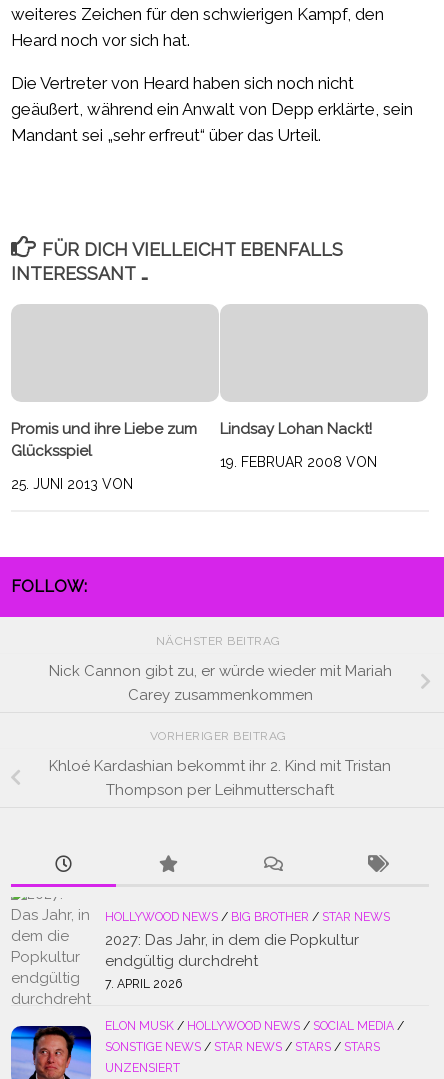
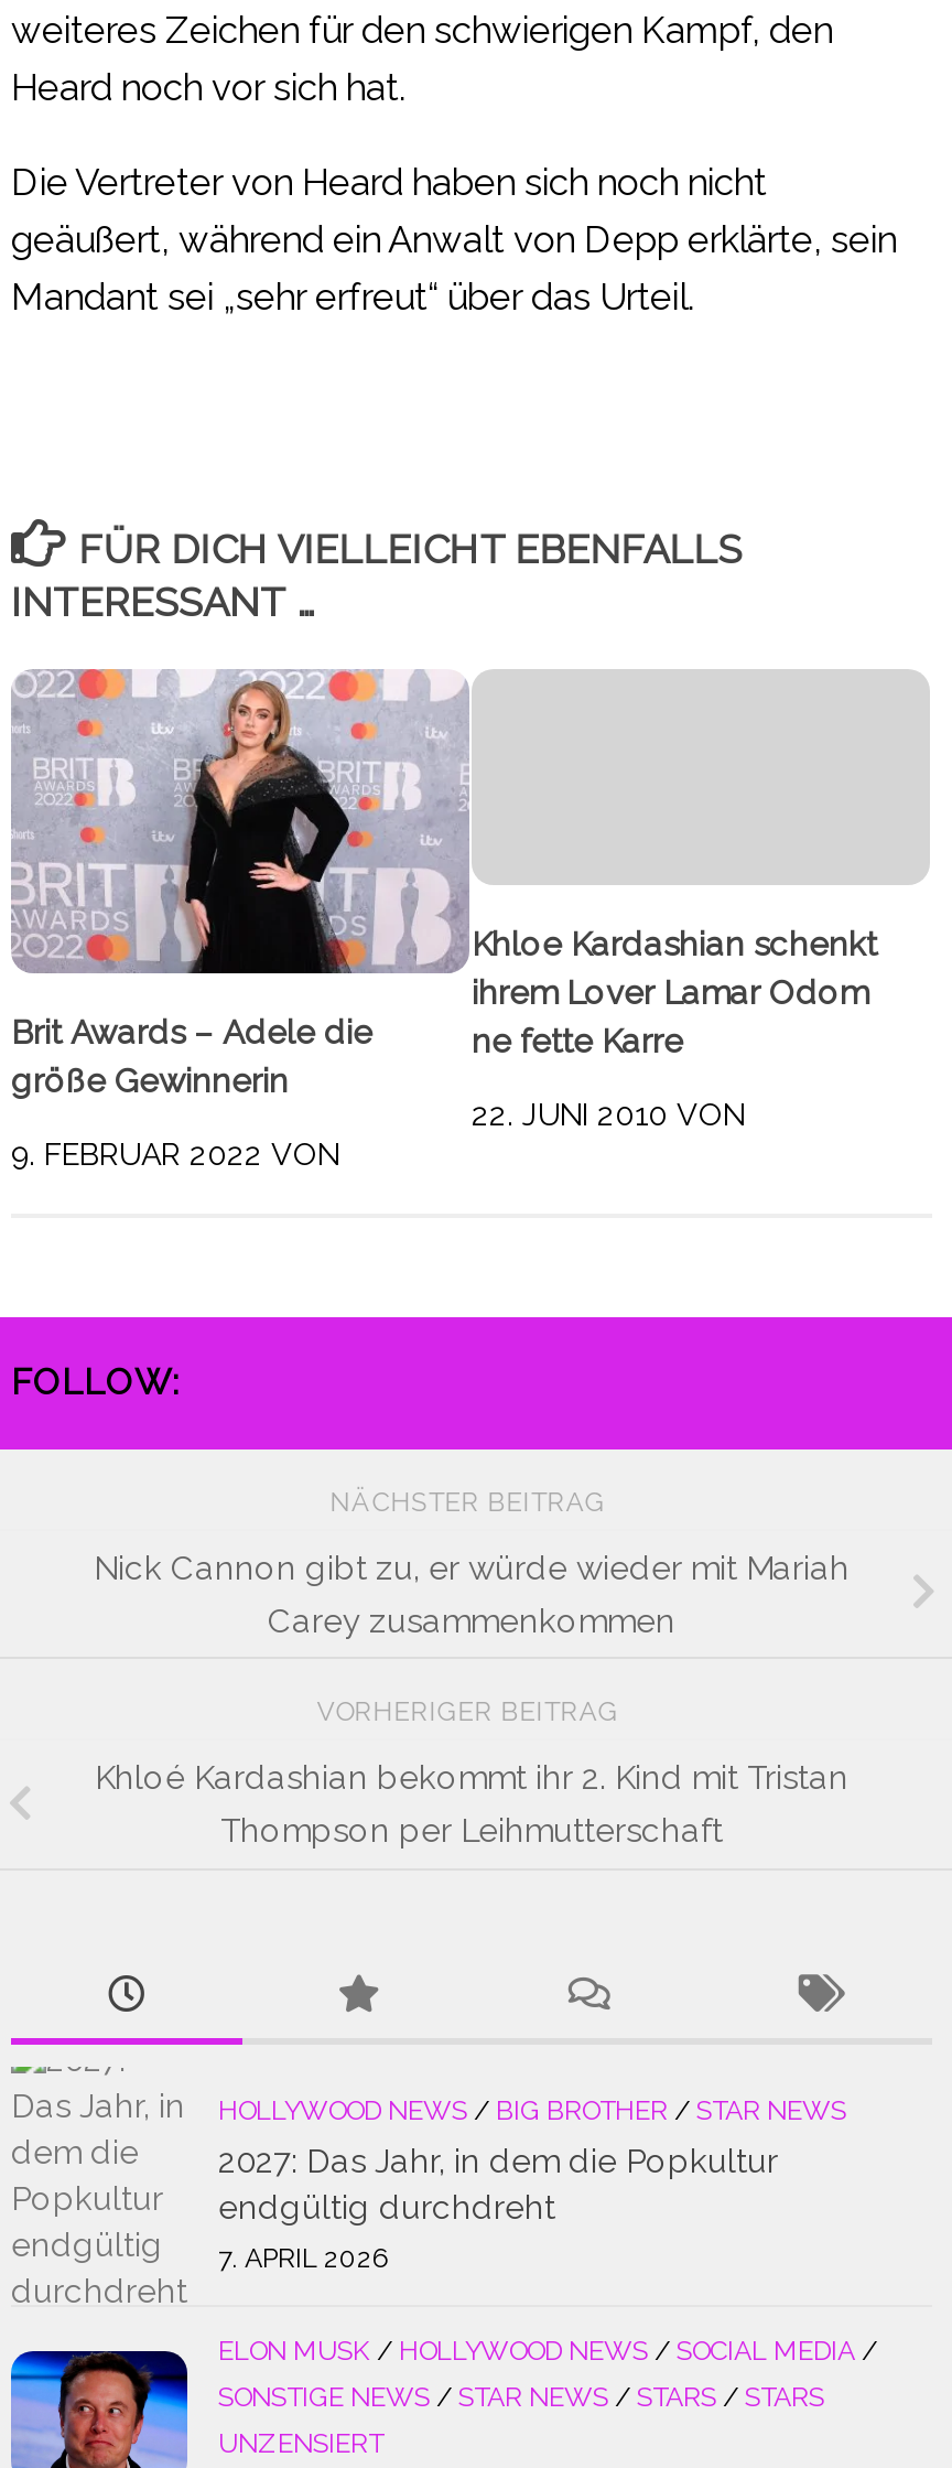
none -> [13,668,469,908] [image]
[11,419,197,459] Promis und ihre Liebe zum | Glücksspiel -> [11,1015,372,1103] Brit Awards – Adele die | größe Gewinnerin
[220,419,372,437] Lindsay Lohan Nackt! -> [472,925,877,1061] Khloe Kardashian schenkt | ihrem Lover Lamar Odom | ne fette Karre
[220,453,381,469] 19. FEBRUAR 2008 VON -> [472,1097,754,1132] 22. JUNI 2010 VON
[11,475,137,491] 25. JUNI 2013 VON -> [11,1138,348,1173] 9. FEBRUAR 2022 VON

